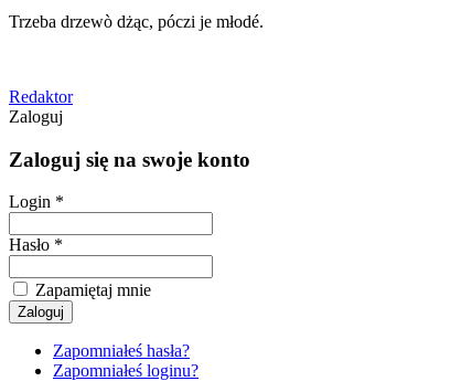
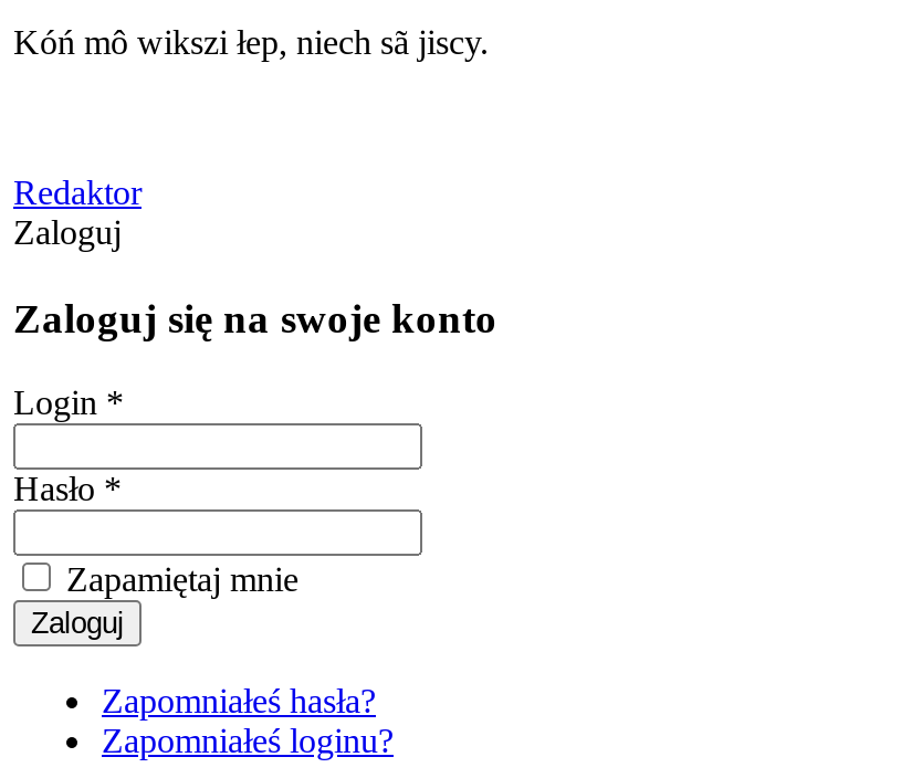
[9,12,264,31] Trzeba drzewò dżąc, póczi je młodé. -> [13,23,489,61] Kóń mô wikszi łep, niech sã jiscy.

